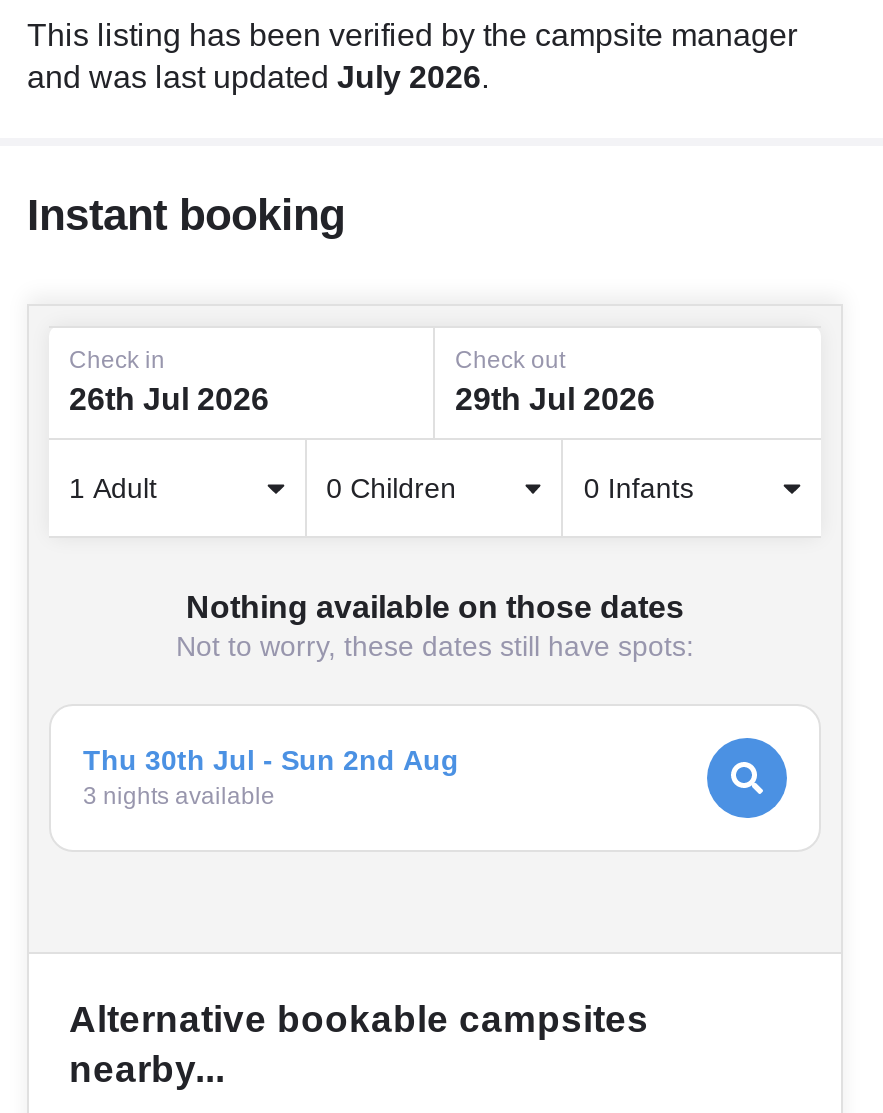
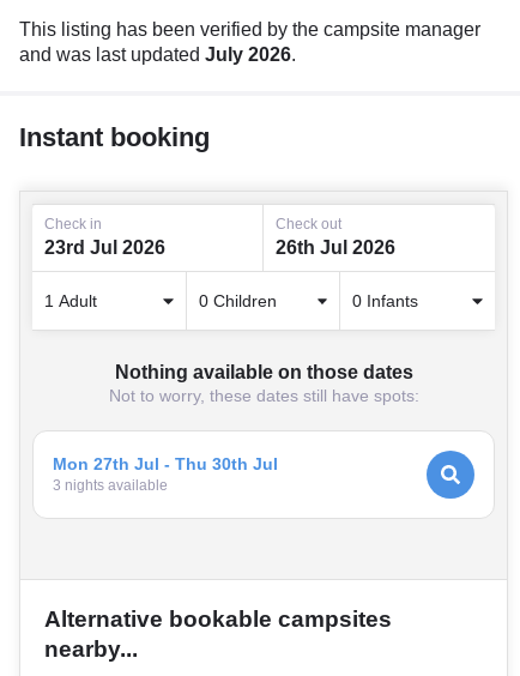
[69,381,269,415] 26th Jul 2026 -> [44,237,165,257] 23rd Jul 2026
[455,381,655,415] 29th Jul 2026 -> [276,237,395,257] 26th Jul 2026
[83,744,459,776] Thu 30th Jul - Sun 2nd Aug -> [53,454,278,474] Mon 27th Jul - Thu 30th Jul

